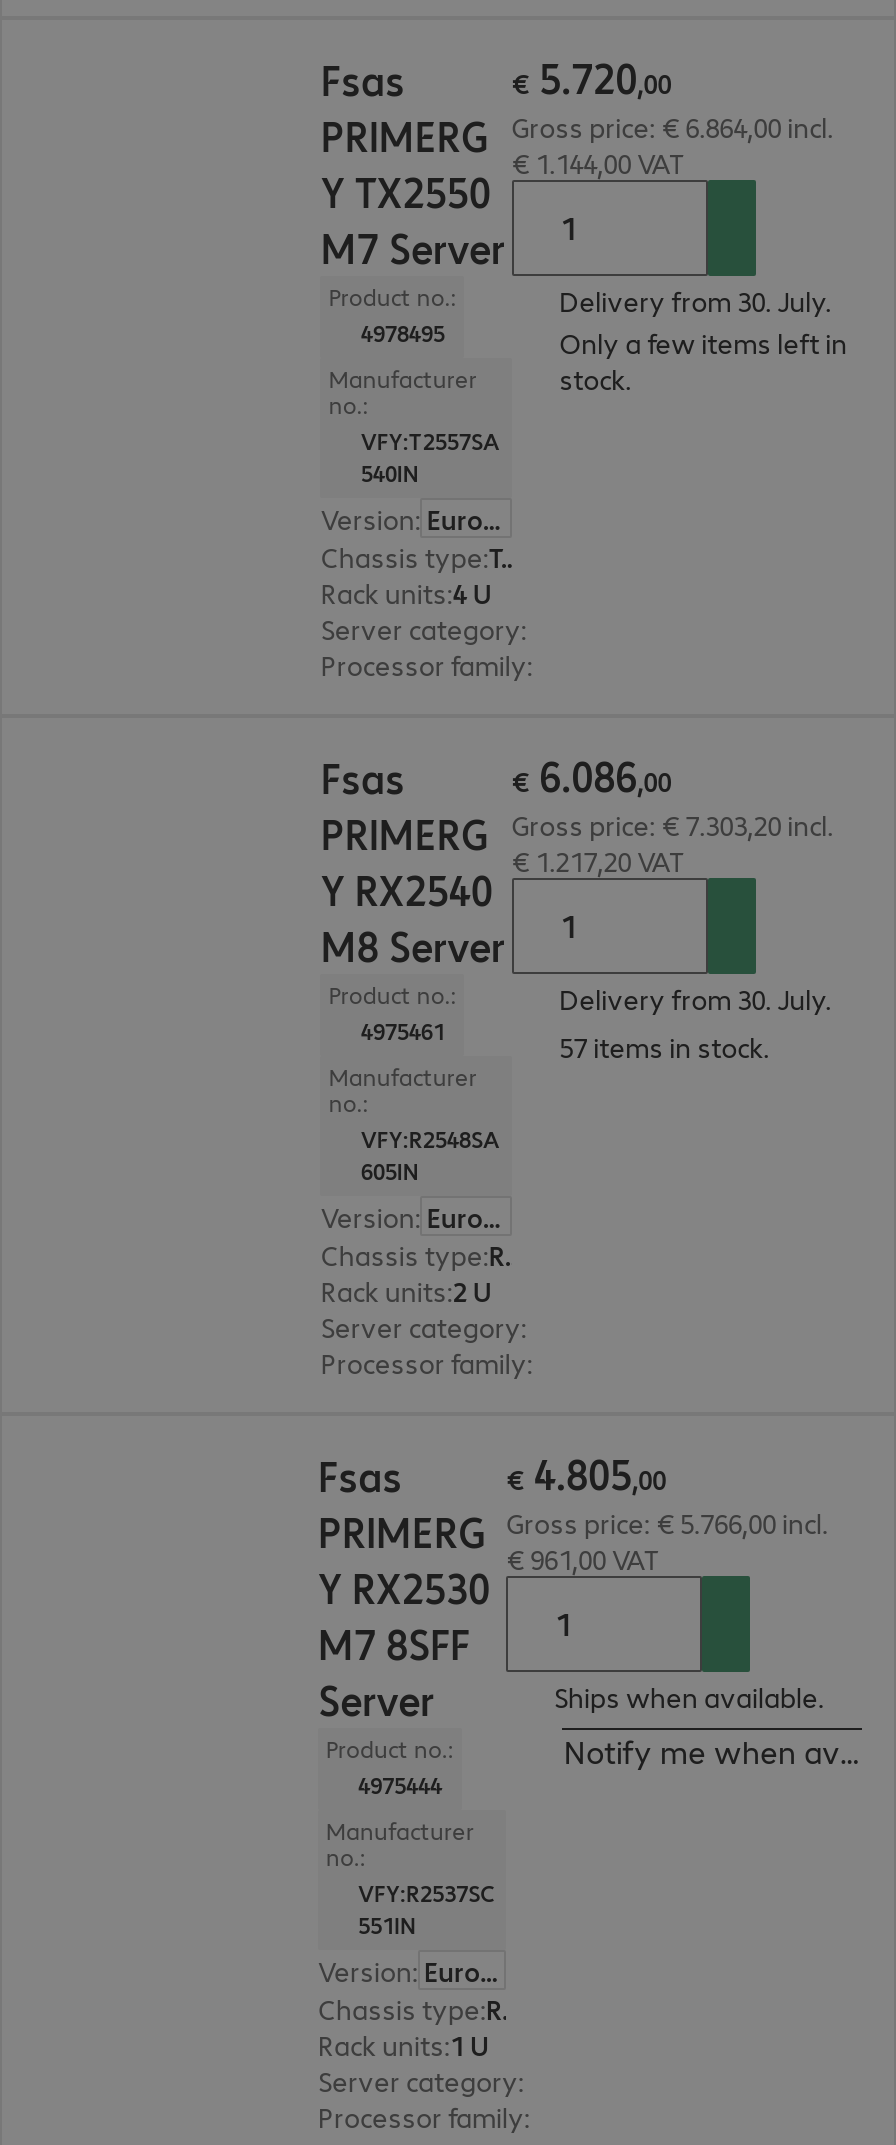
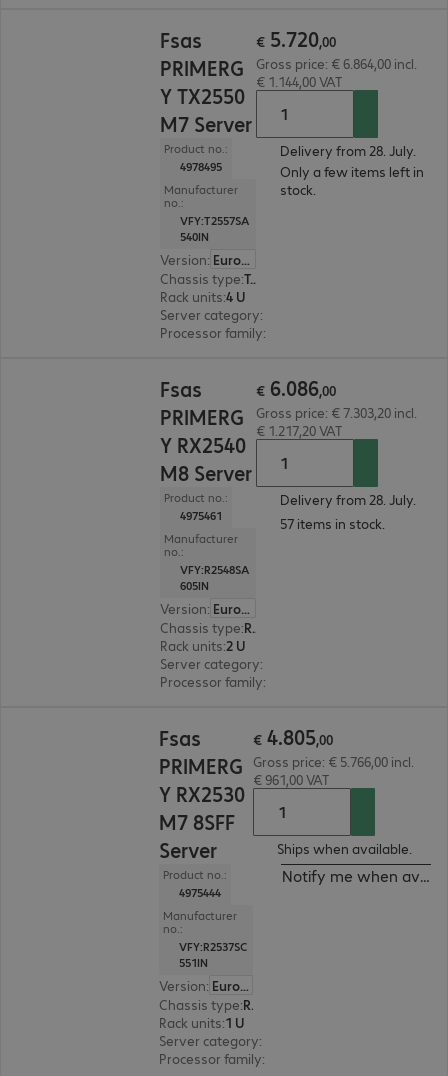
[559,282,831,318] Delivery from 30. July. -> [280,141,416,159] Delivery from 28. July.
[559,980,831,1016] Delivery from 30. July. -> [280,490,416,508] Delivery from 28. July.

